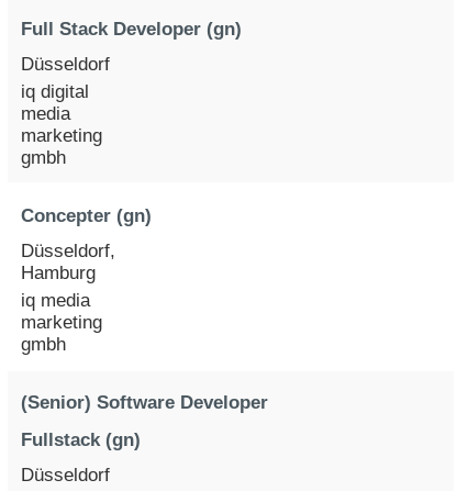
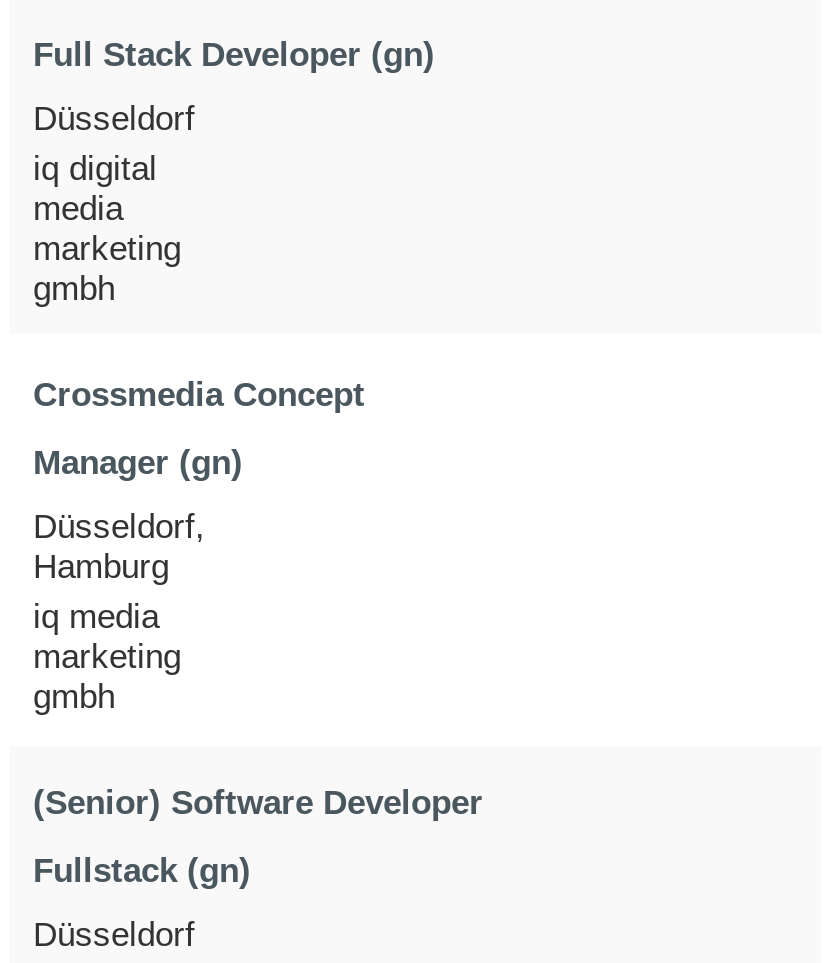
[21,206,152,226] Concepter (gn) -> [33,376,365,482] Crossmedia Concept | Manager (gn)

